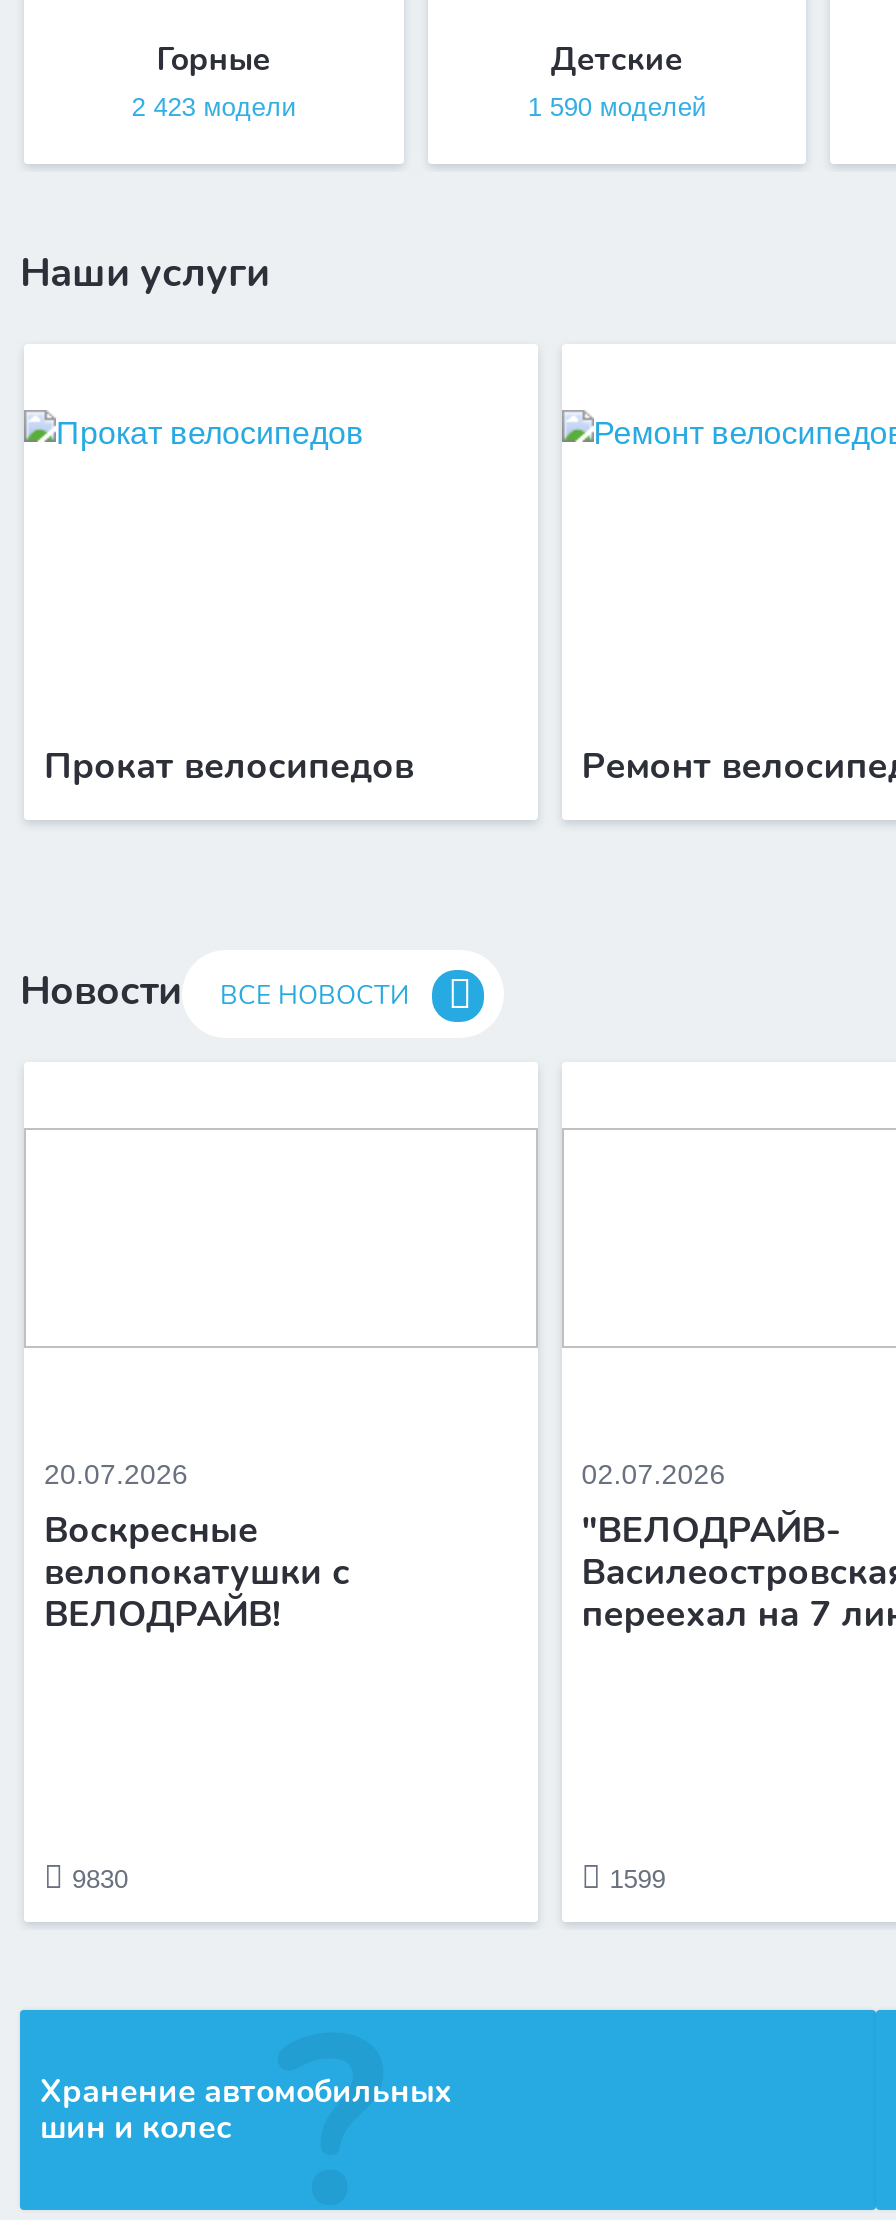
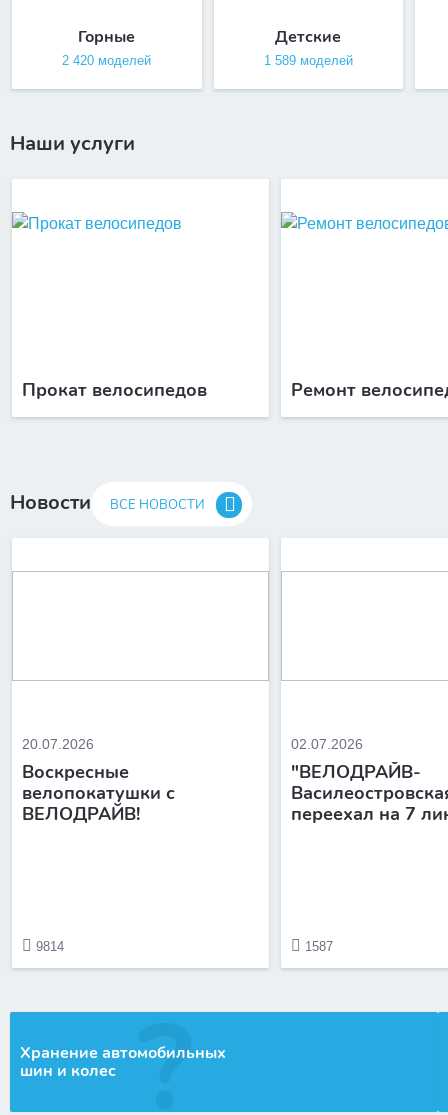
[132,92,296,122] 2 423 модели -> [62,53,151,68] 2 420 моделей
[528,92,706,122] 1 590 моделей -> [264,53,353,68] 1 589 моделей
[72,1864,128,1894] 9830 -> [36,939,64,954] 9814
[610,1864,666,1894] 1599 -> [305,939,333,954] 1587

